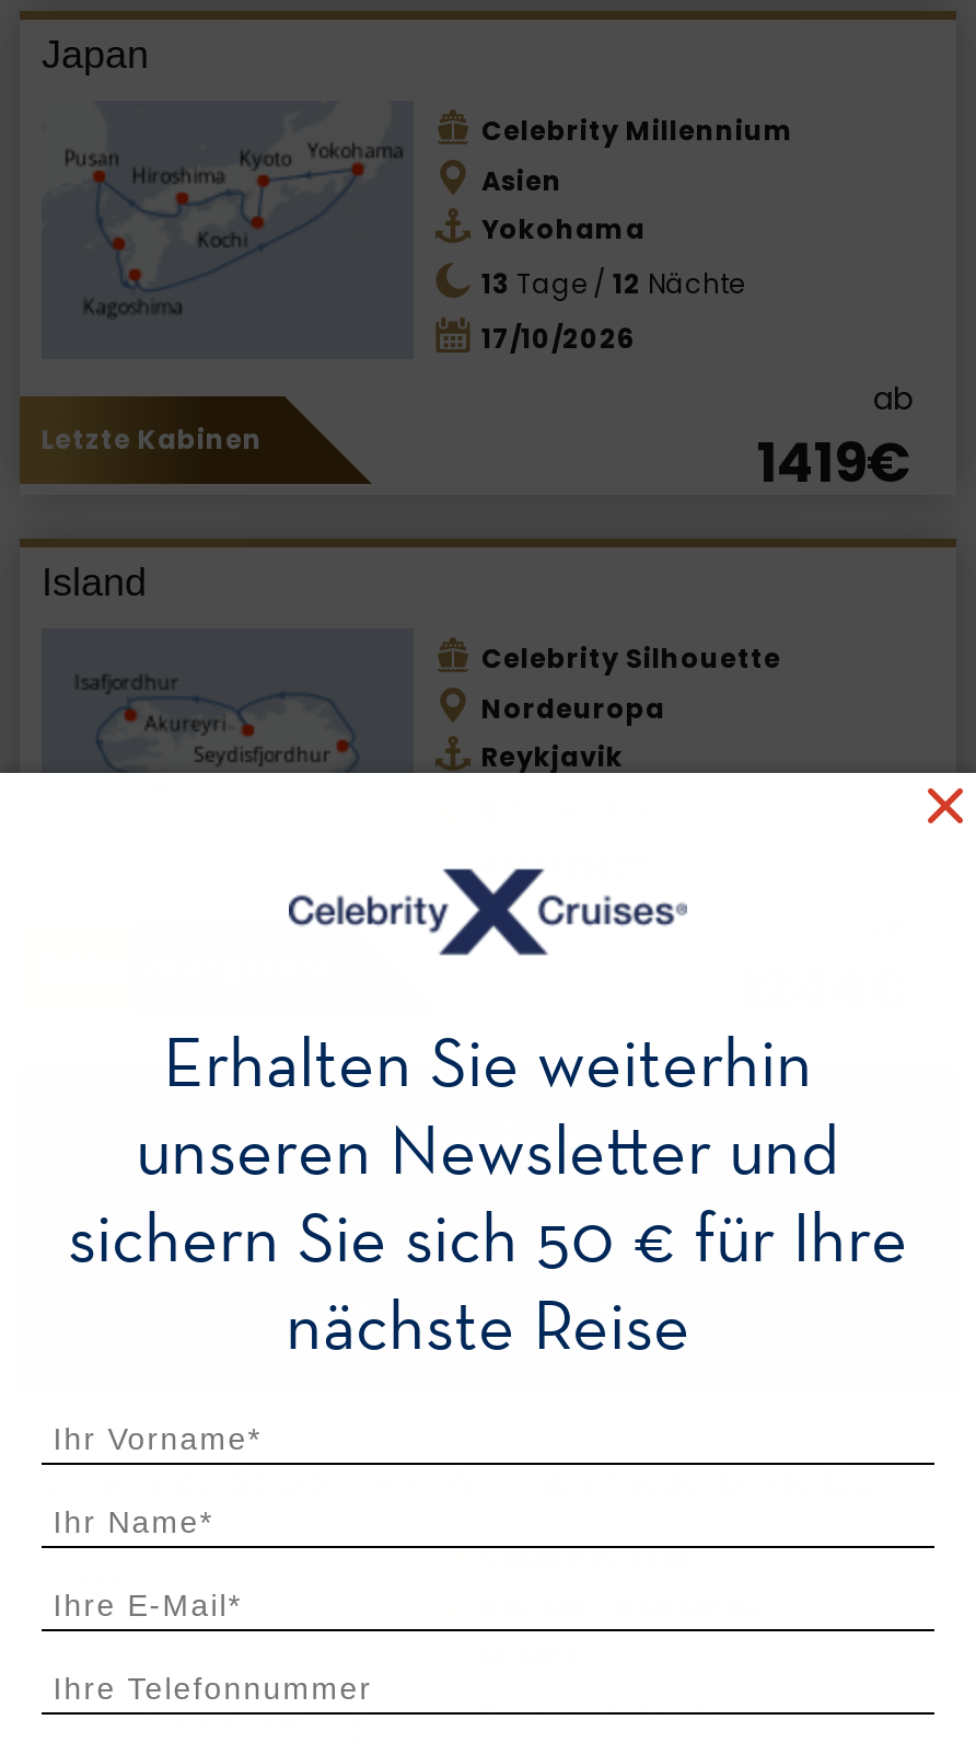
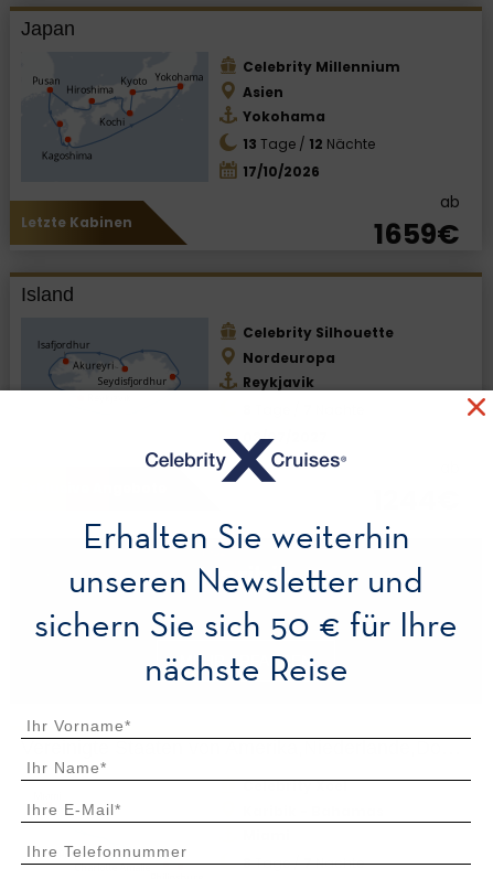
[757,424,913,500] 1419€ -> [374,215,460,253] 1659€

